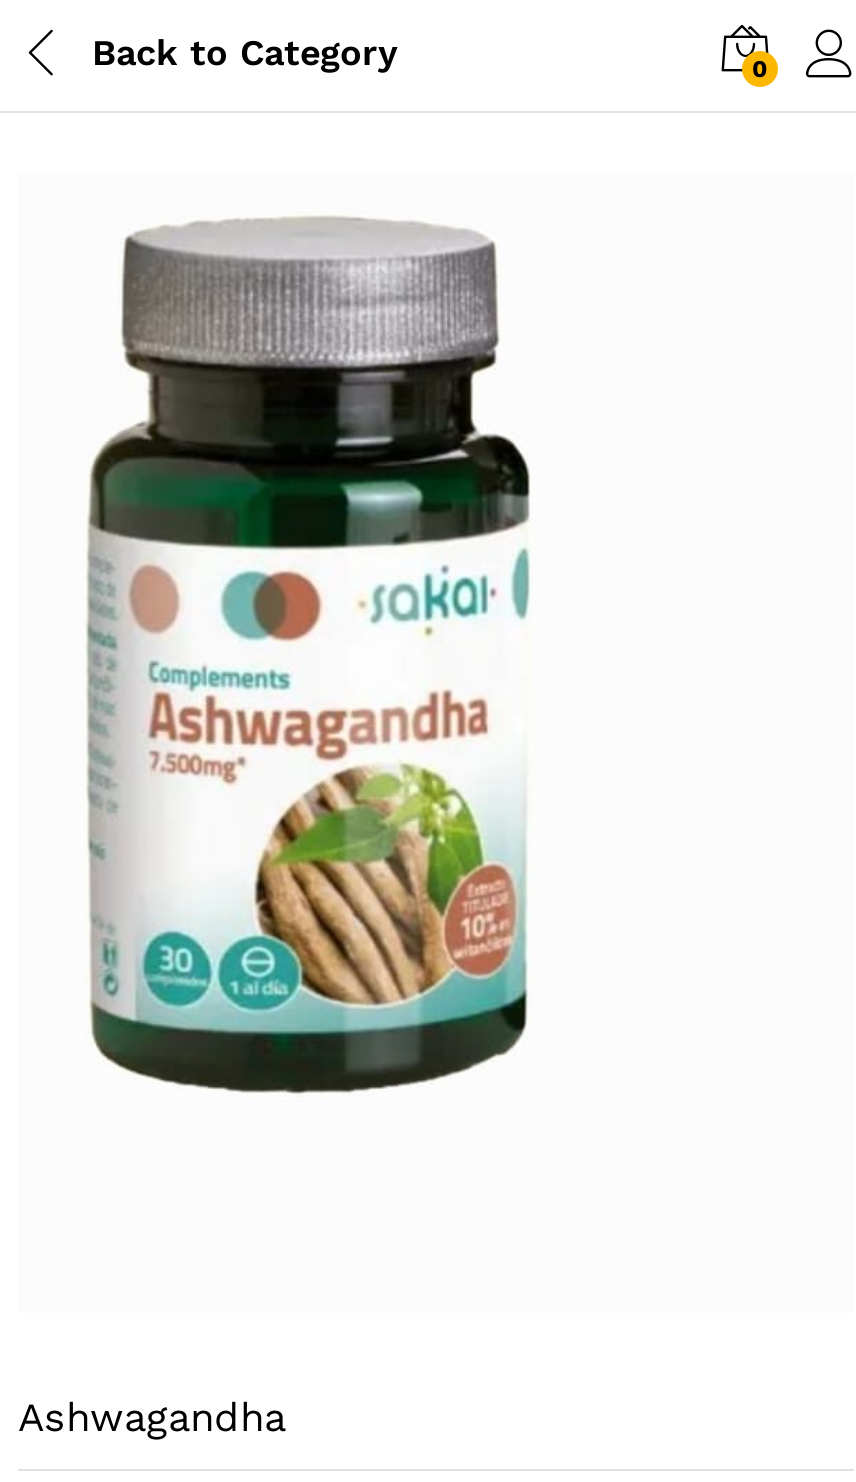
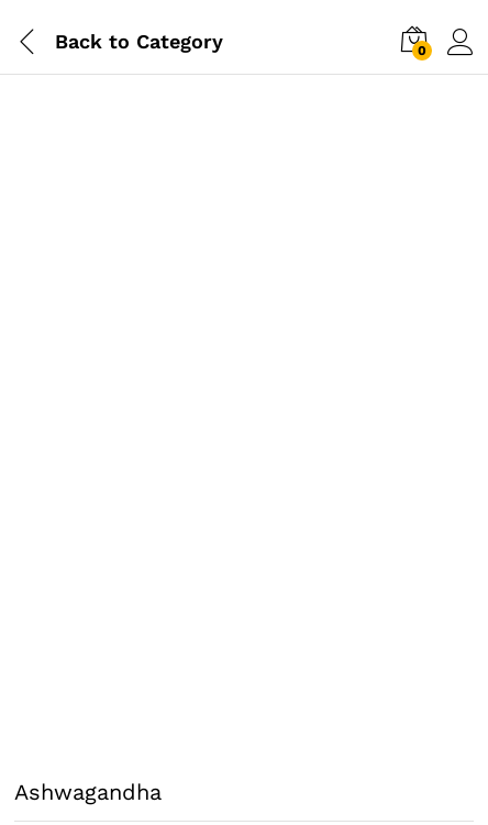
[86,215,532,1095] [image] -> none

